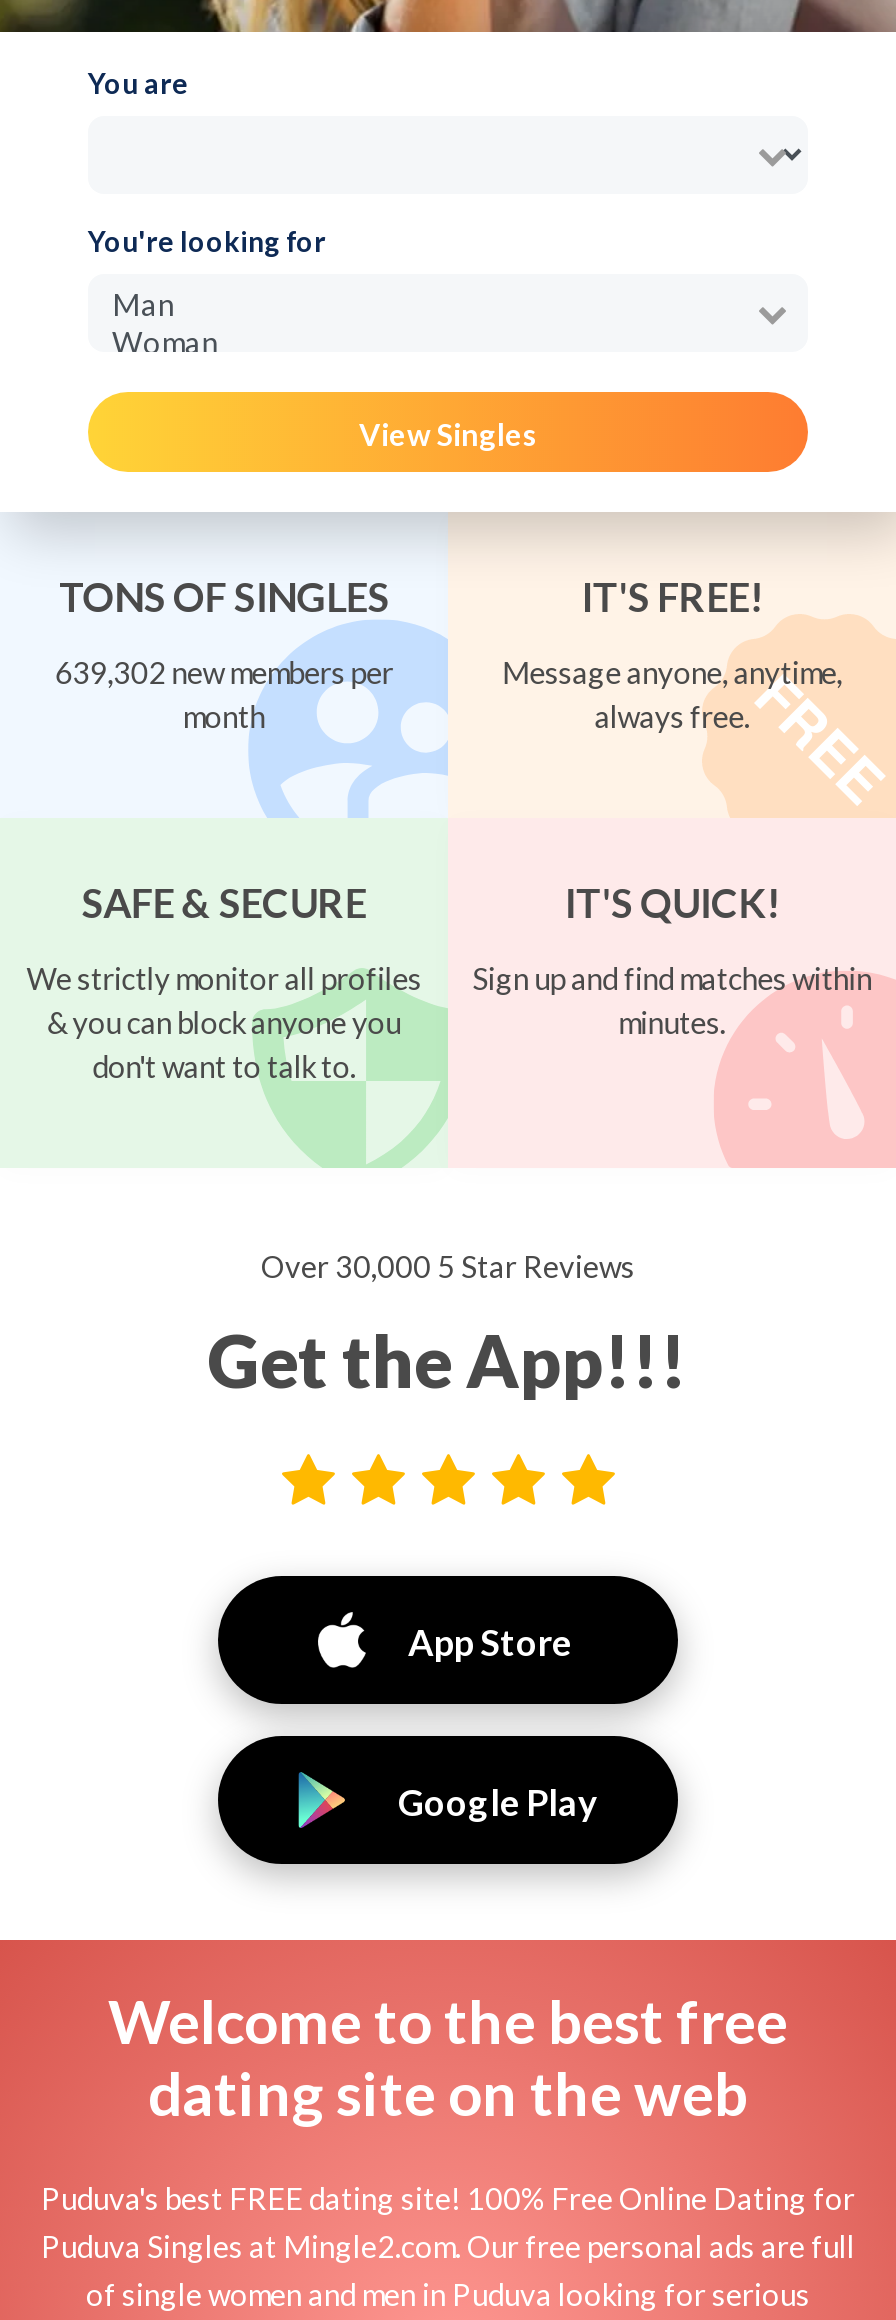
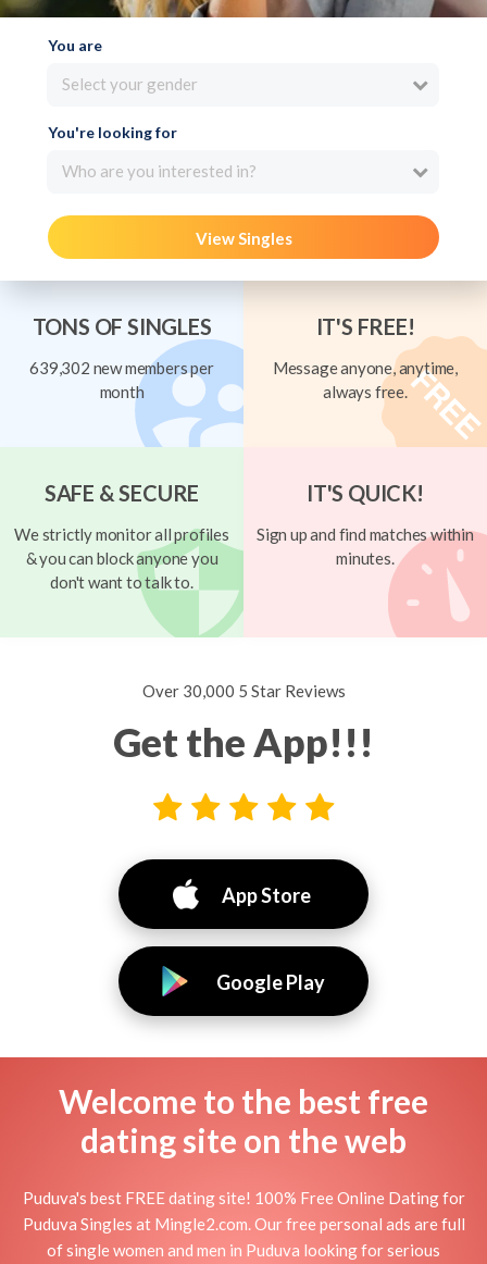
none -> [62,74,198,94] Select your gender
none -> [62,161,257,181] Who are you interested in?

